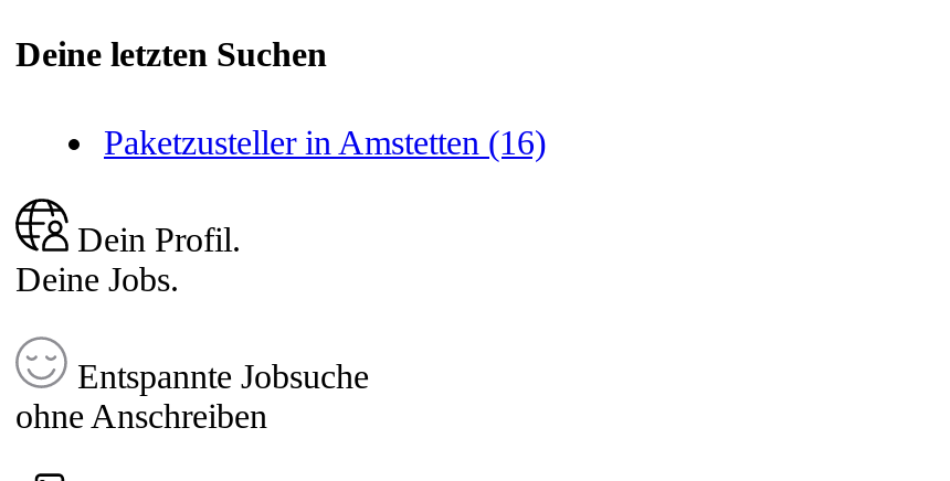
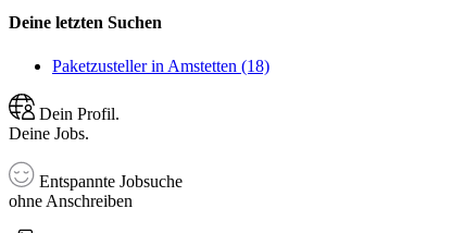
[104,123,546,160] Paketzusteller in Amstetten (16) -> [52,56,269,75] Paketzusteller in Amstetten (18)

